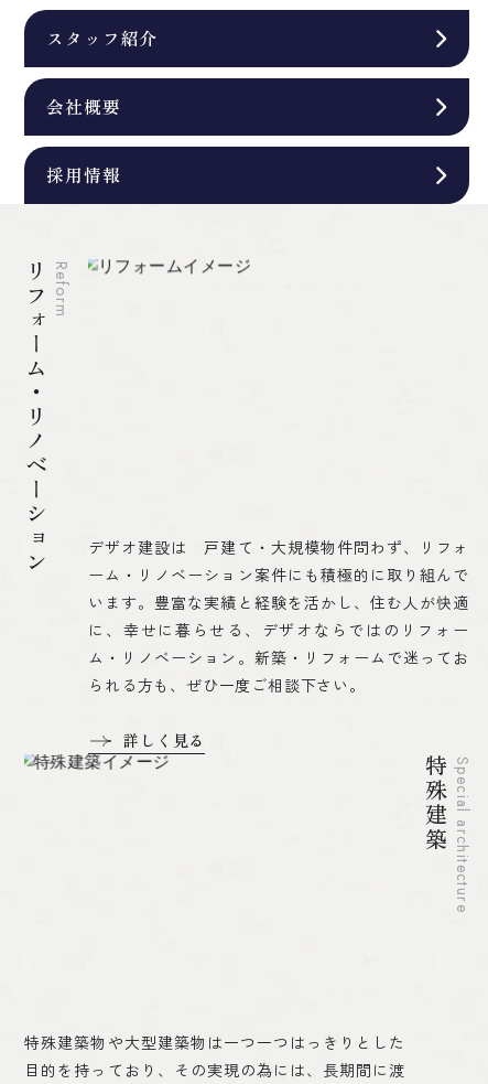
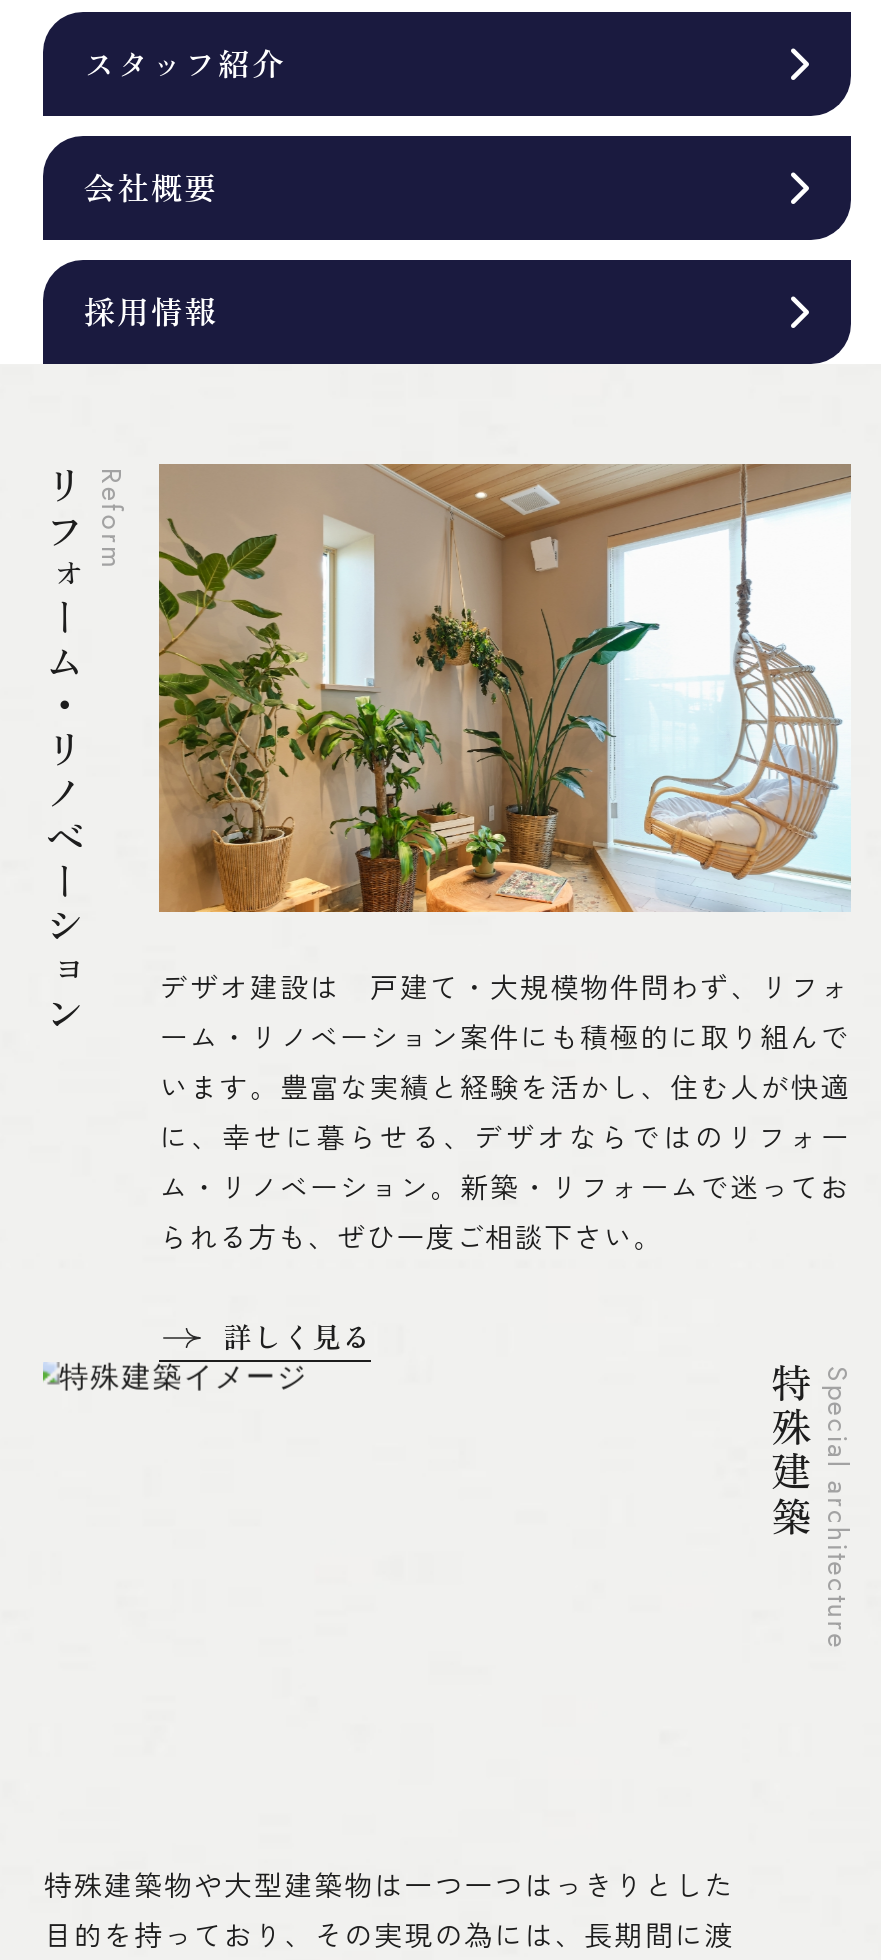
none -> [157,462,853,914] [image]

